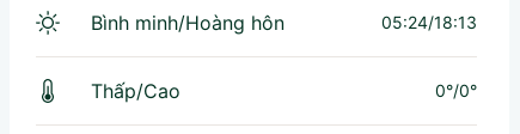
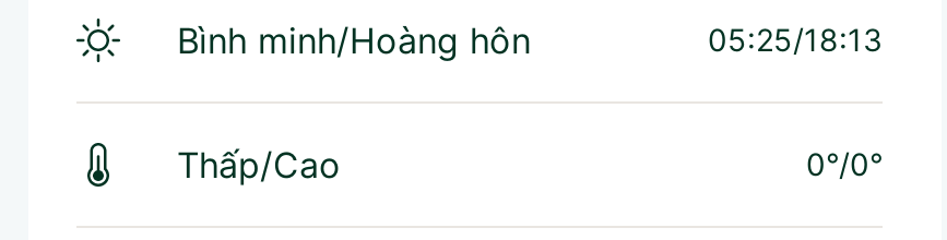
[381,12,477,32] 05:24/18:13 -> [708,20,883,57] 05:25/18:13

